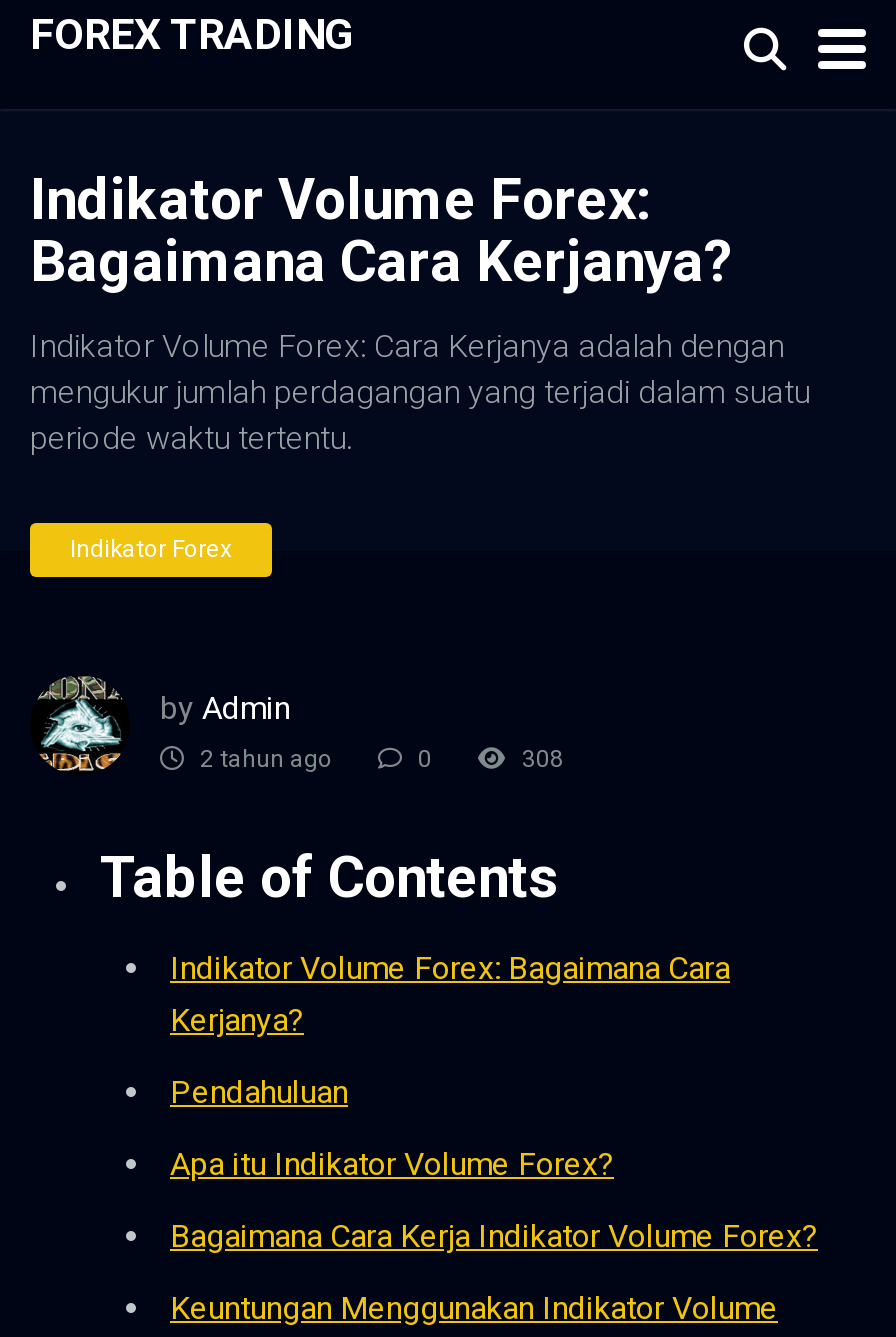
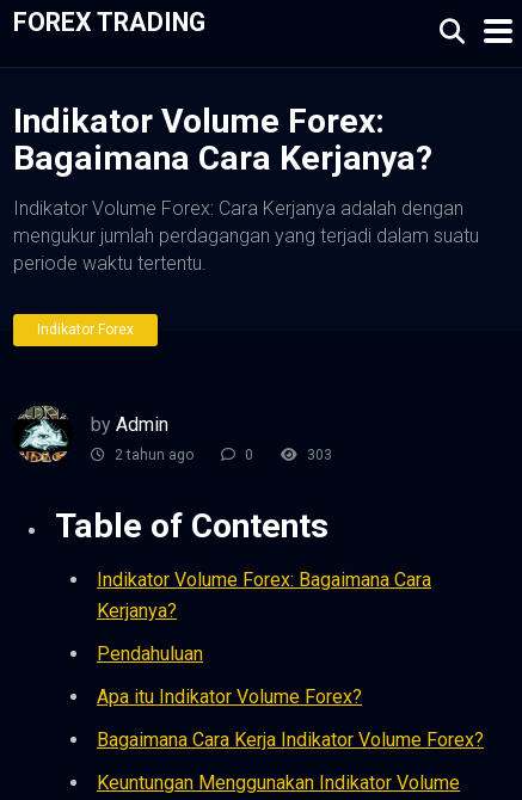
[516,745,564,773] 308 -> [303,447,332,464] 303

